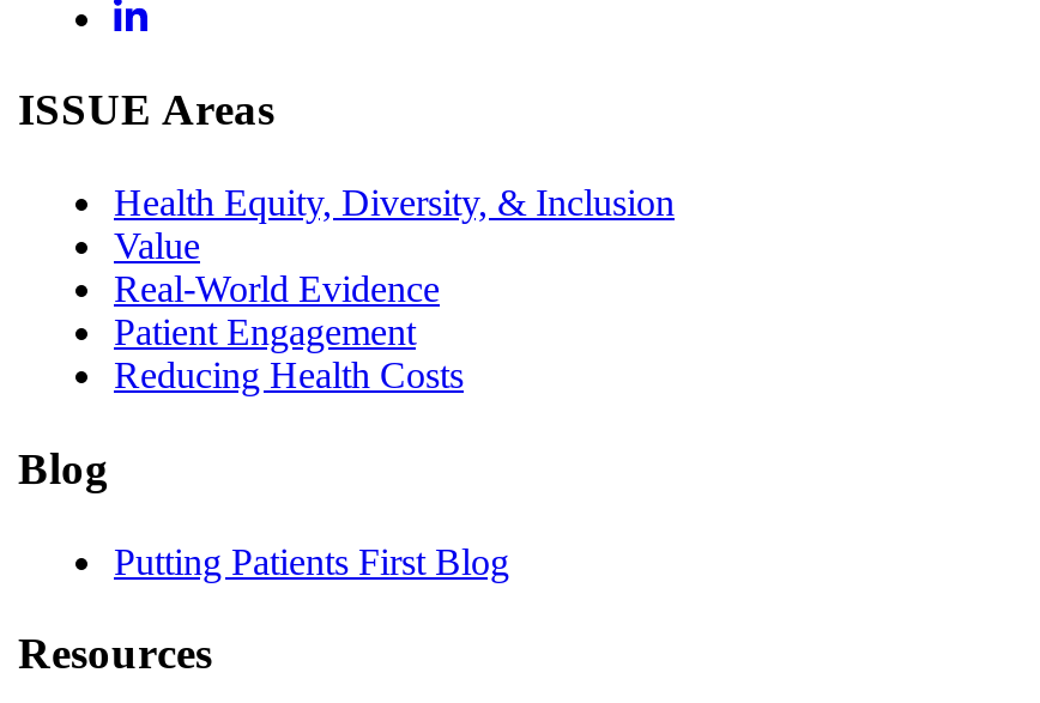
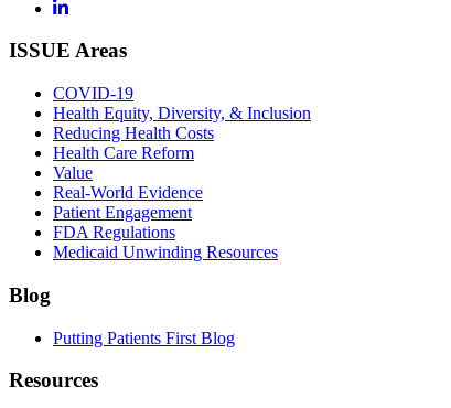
none -> [53,84,133,103] COVID-19
none -> [53,144,194,162] Health Care Reform
moved [114,355,464,396] -> [53,124,214,142]: Reducing Health Costs
none -> [53,223,278,262] FDA Regulations | Medicaid Unwinding Resources

